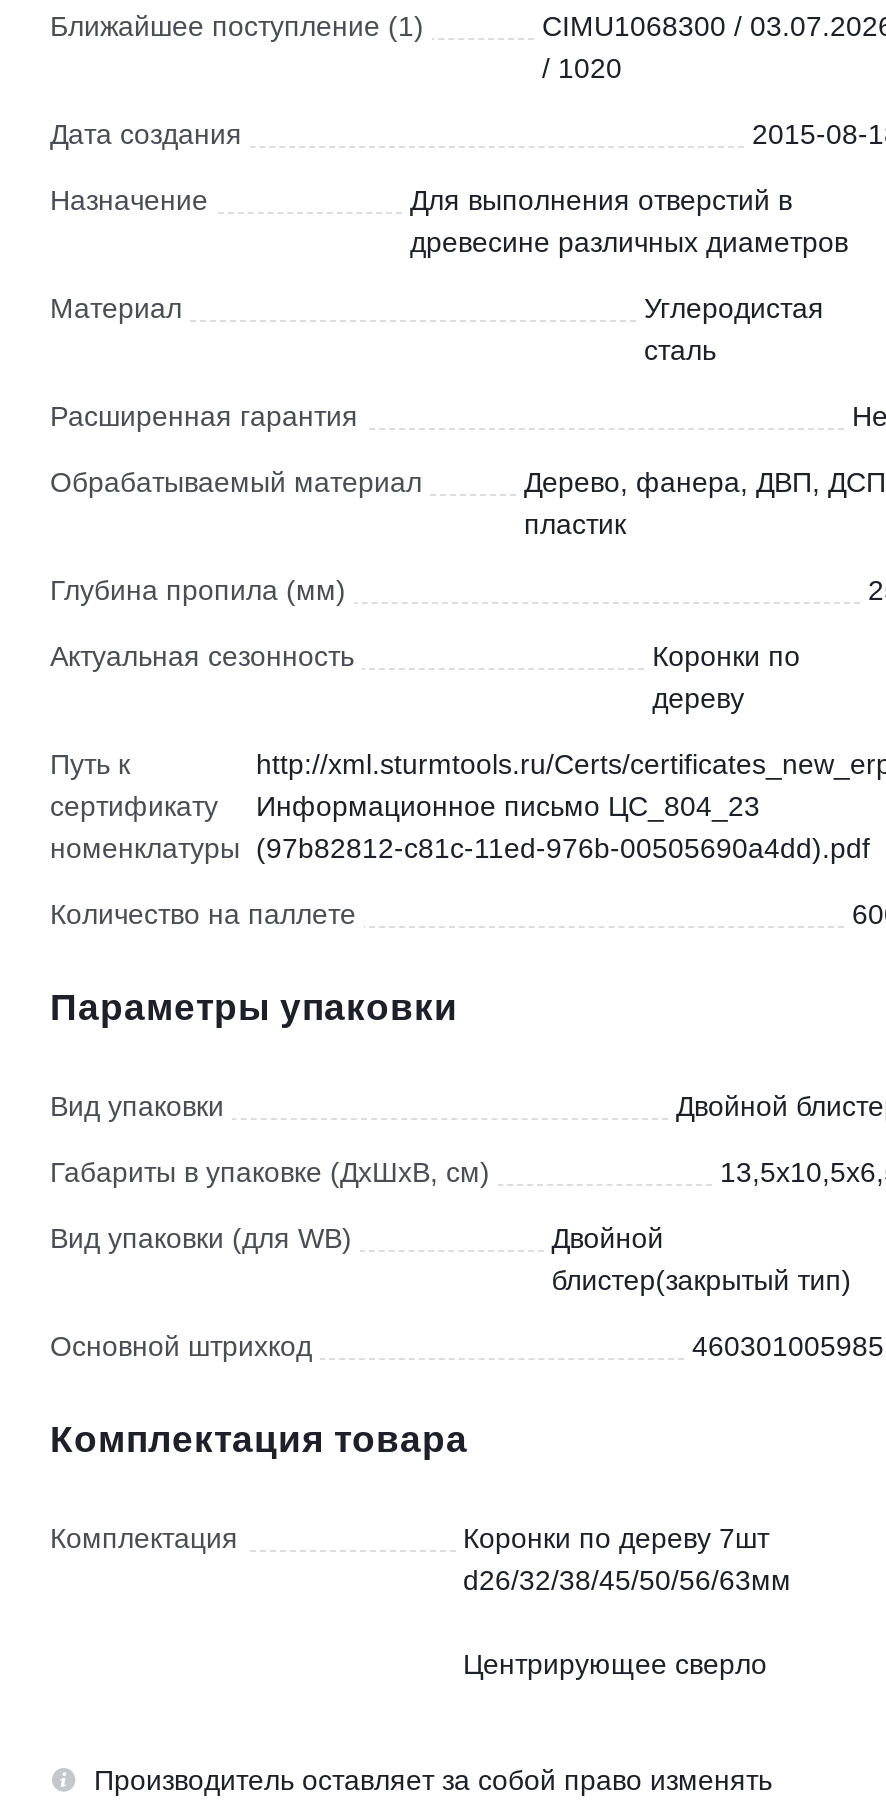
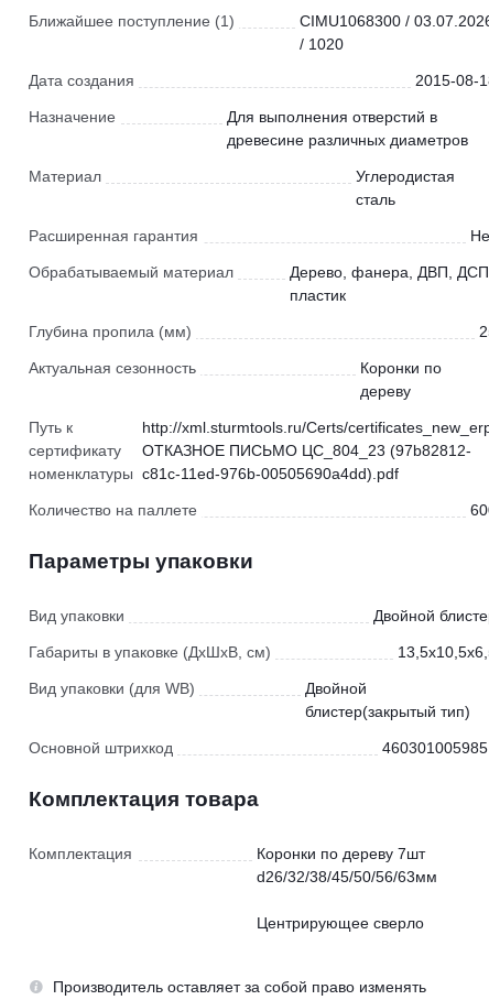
[256,790,870,864] Информационное письмо ЦС_804_23 | (97b82812-c81c-11ed-976b-00505690a4dd).pdf -> [142,442,471,482] ОТКАЗНОЕ ПИСЬМО ЦС_804_23 (97b82812- | c81c-11ed-976b-00505690a4dd).pdf

